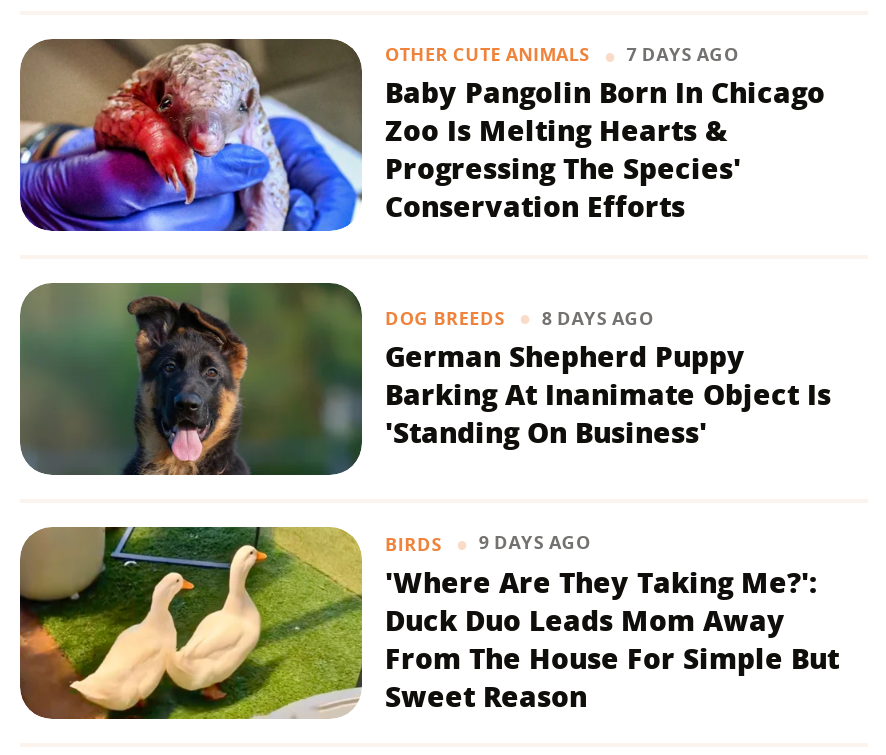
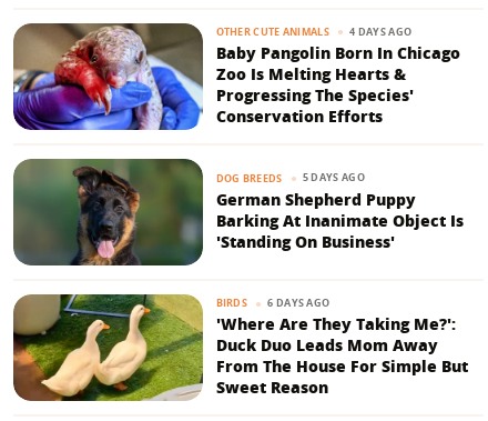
[385,41,739,68] OTHER CUTE ANIMALS 7 DAYS AGO -> [216,24,412,39] OTHER CUTE ANIMALS 4 DAYS AGO
[385,304,654,331] DOG BREEDS 8 DAYS AGO -> [216,170,365,185] DOG BREEDS 5 DAYS AGO
[385,529,591,556] BIRDS 9 DAYS AGO -> [216,295,330,310] BIRDS 6 DAYS AGO

